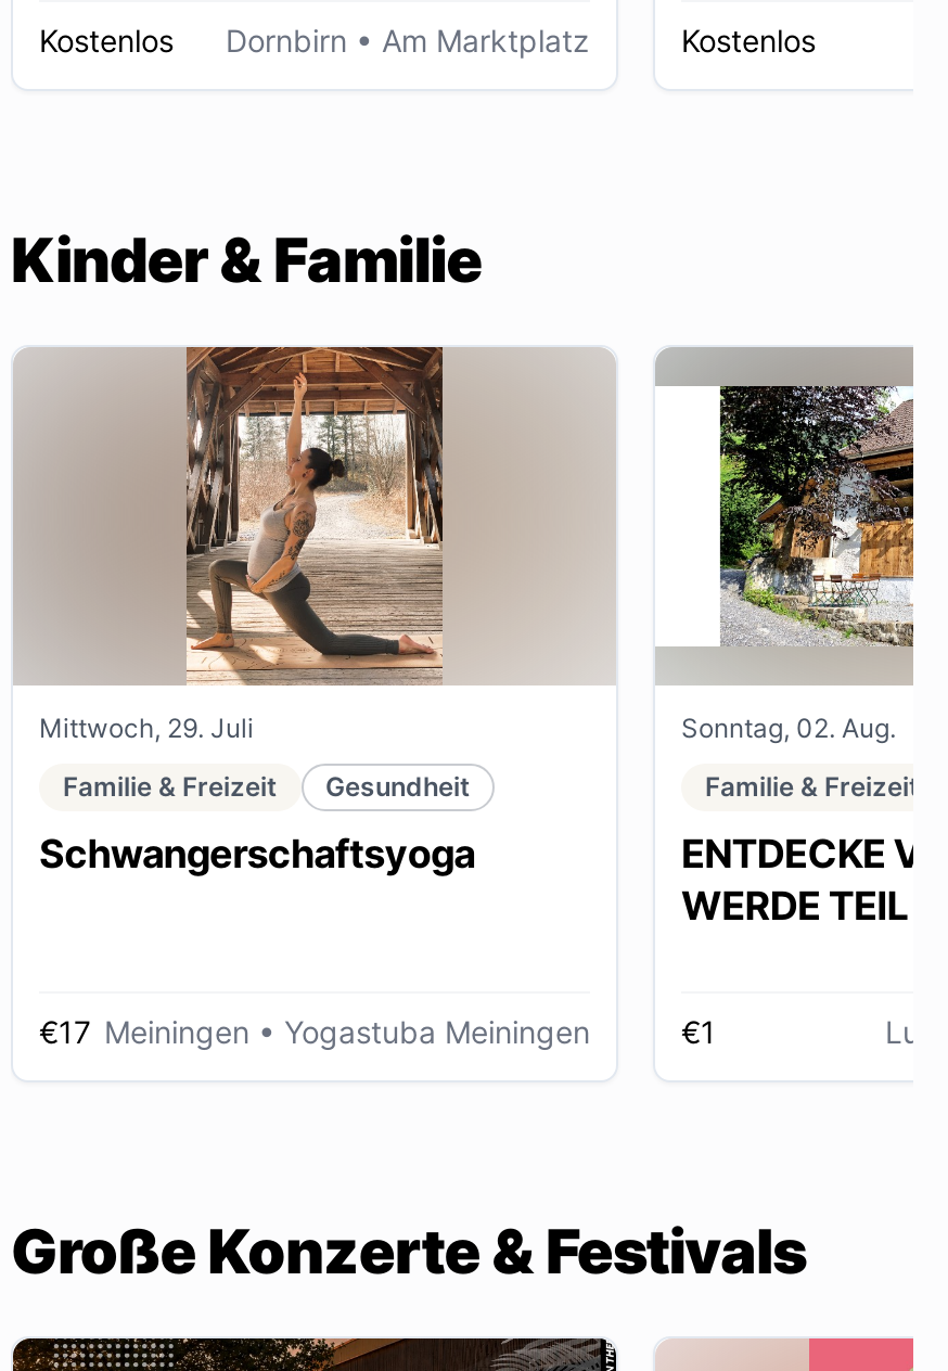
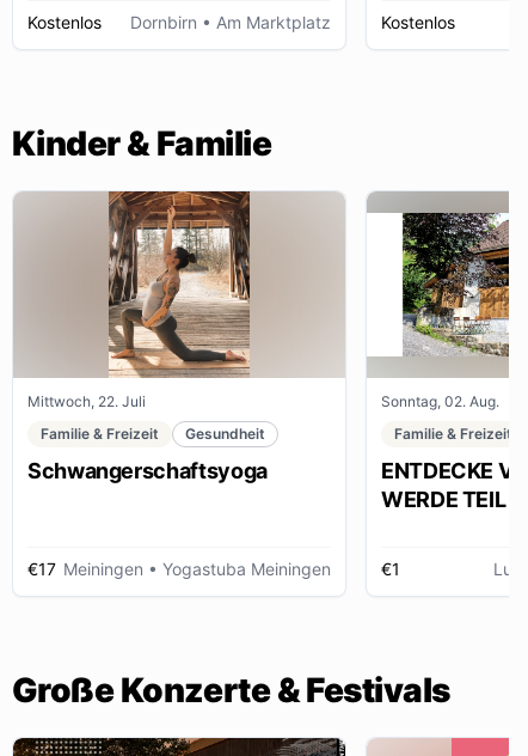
[39,712,254,745] Mittwoch, 29. Juli -> [27,393,146,411] Mittwoch, 22. Juli

